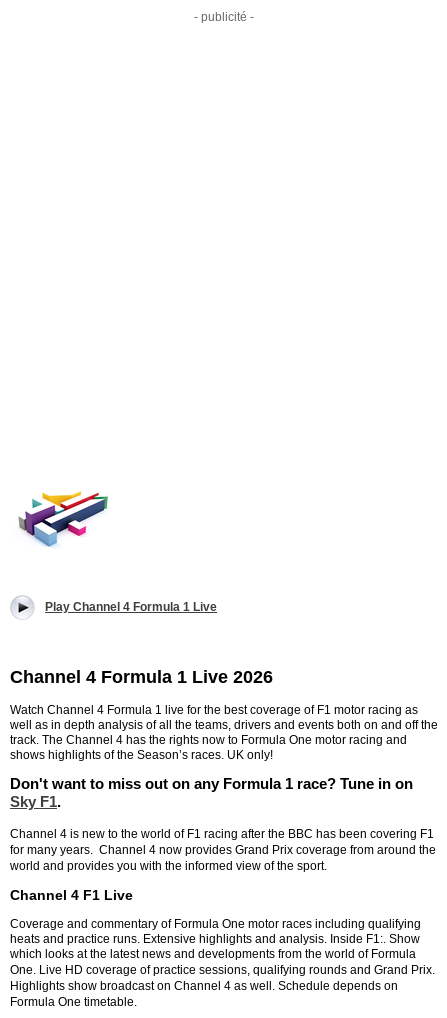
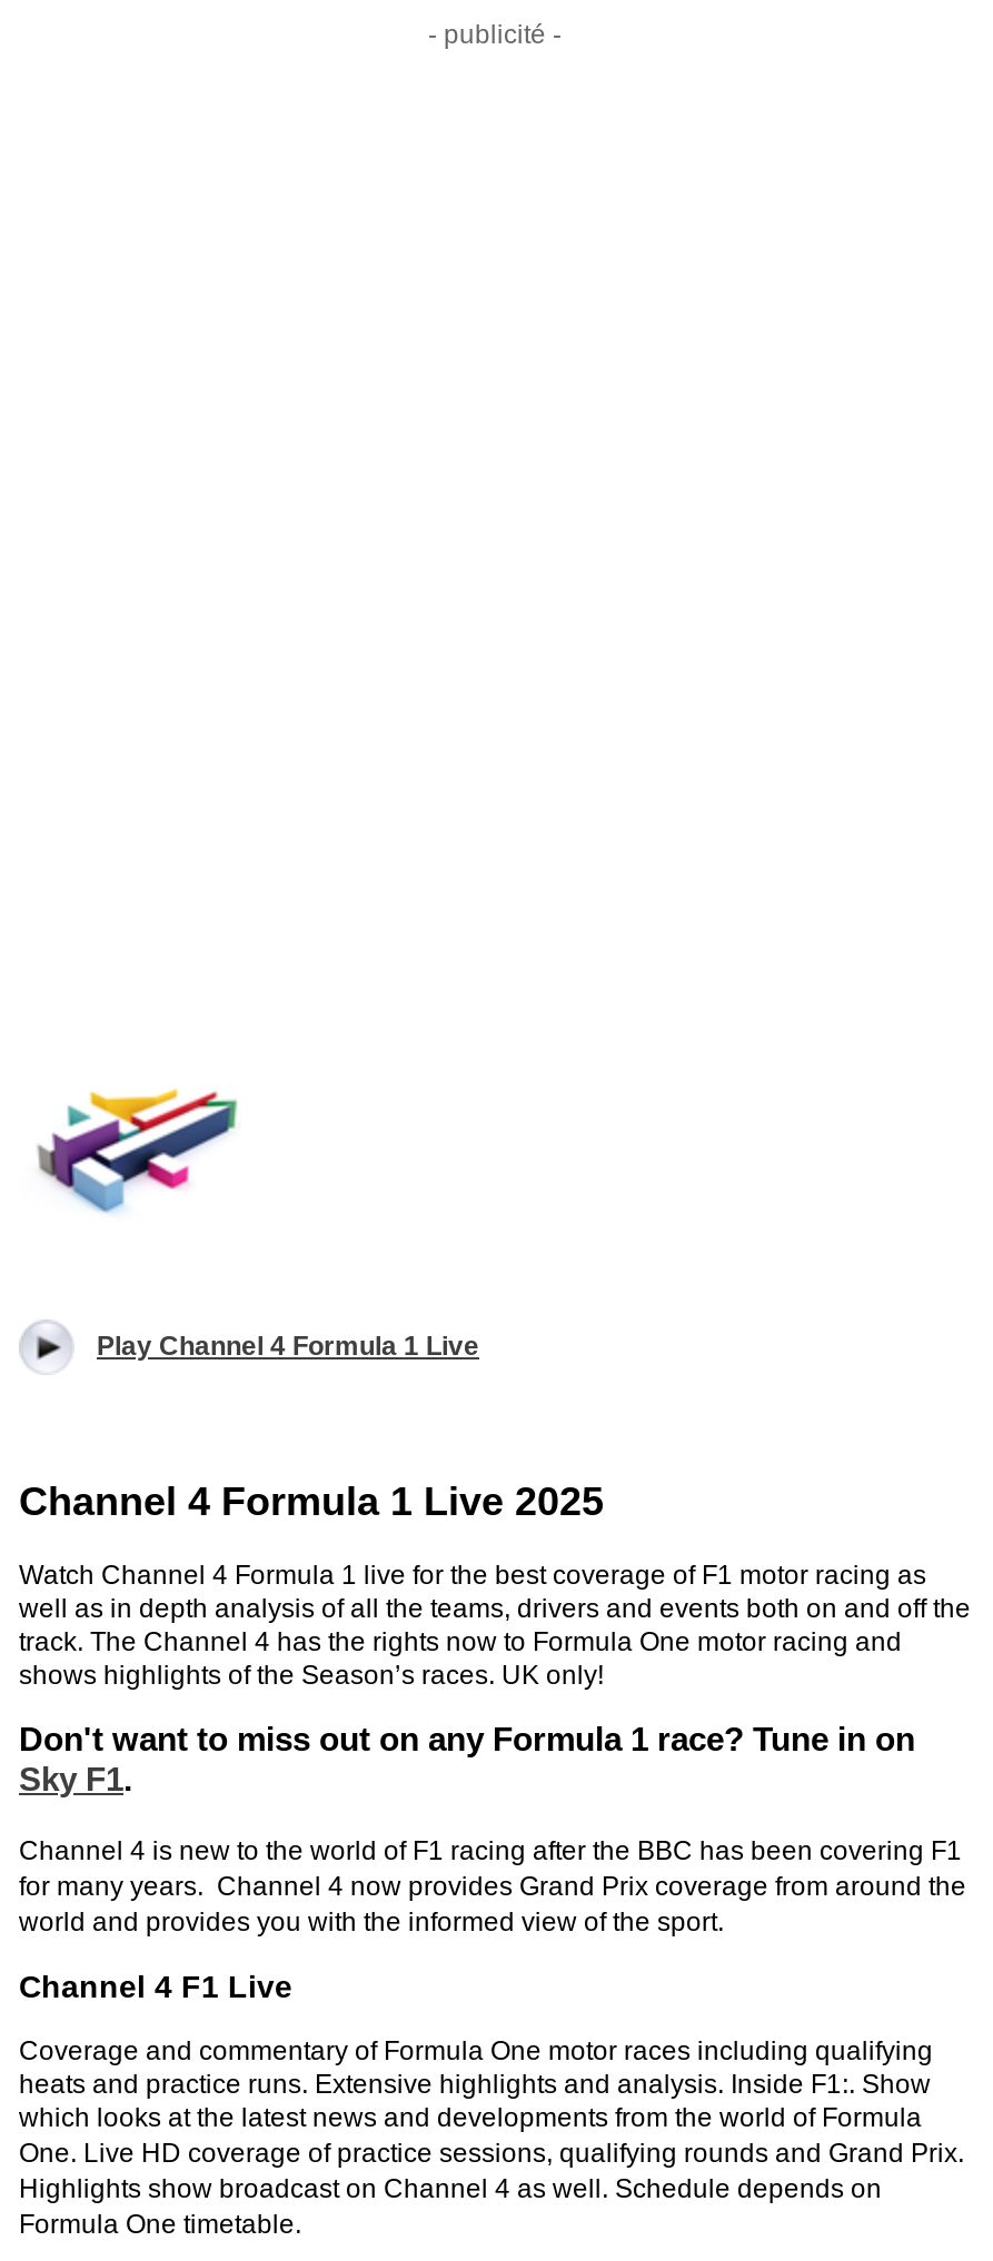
[10,667,273,687] Channel 4 Formula 1 Live 2026 -> [19,1480,604,1524] Channel 4 Formula 1 Live 2025

